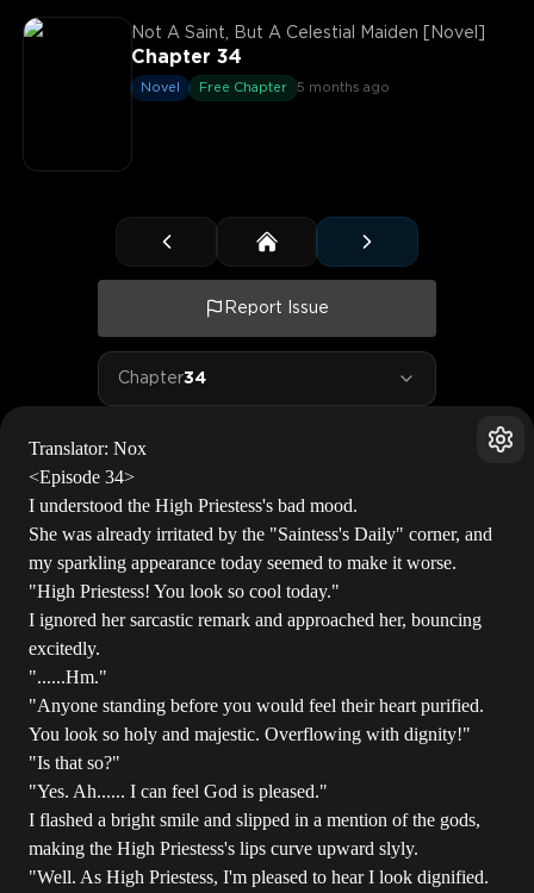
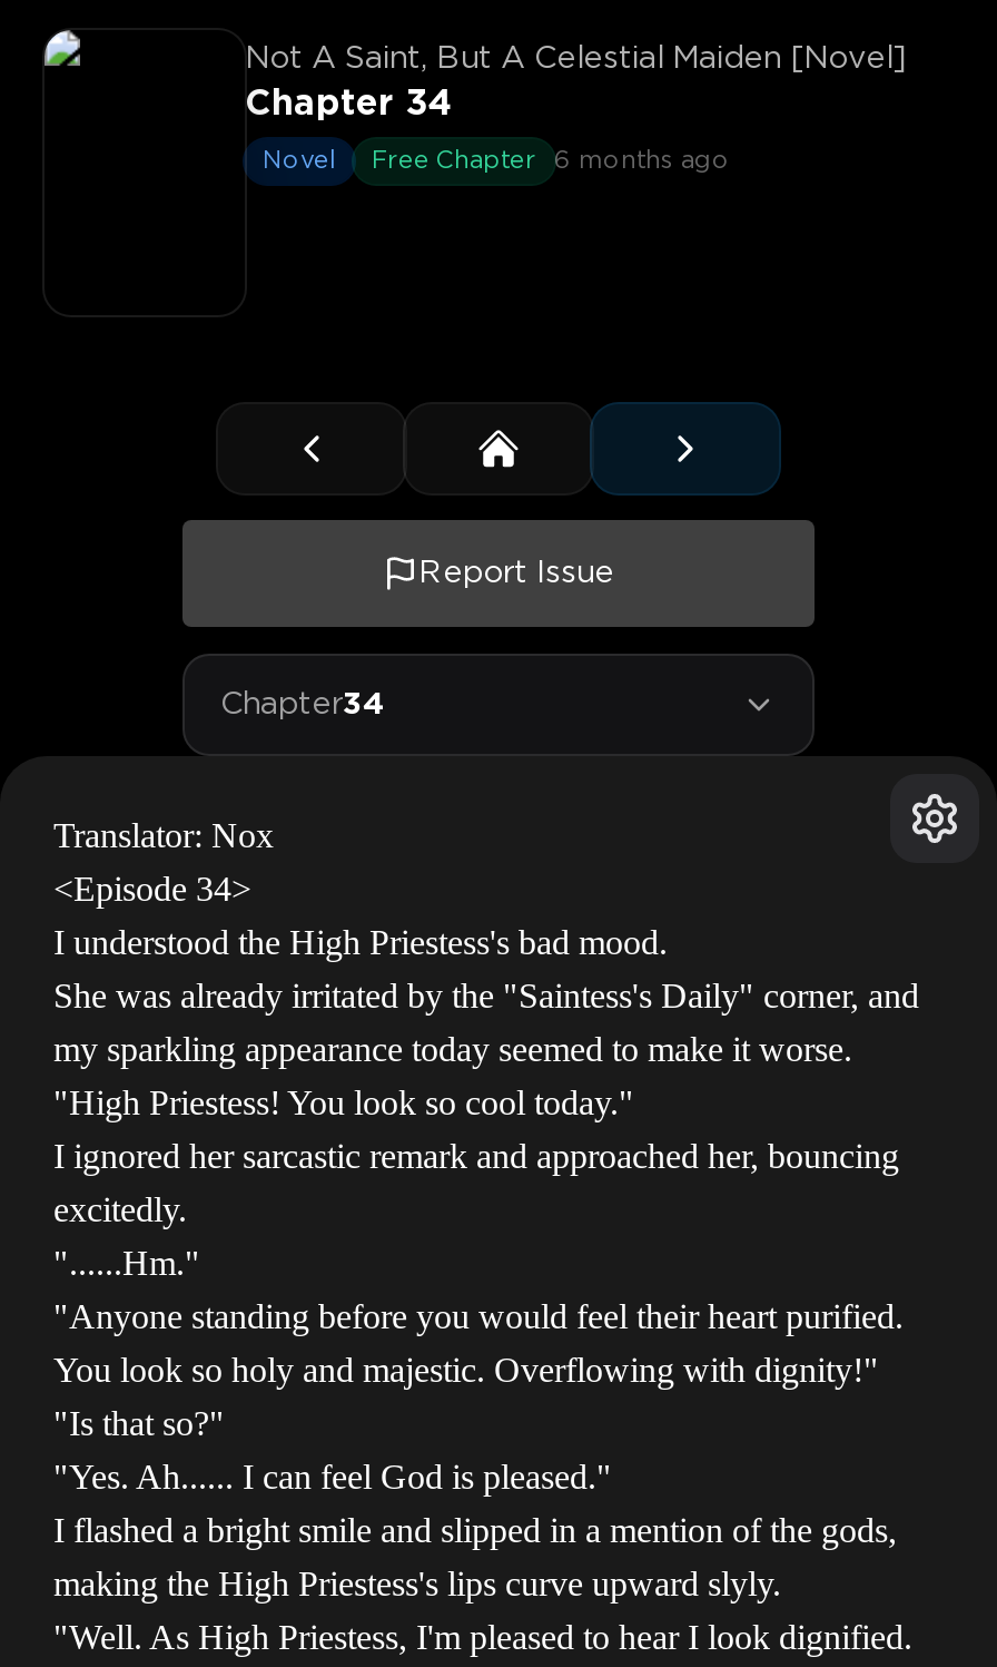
[141,82,390,94] Novel Free Chapter 5 months ago -> [263,150,730,173] Novel Free Chapter 6 months ago

